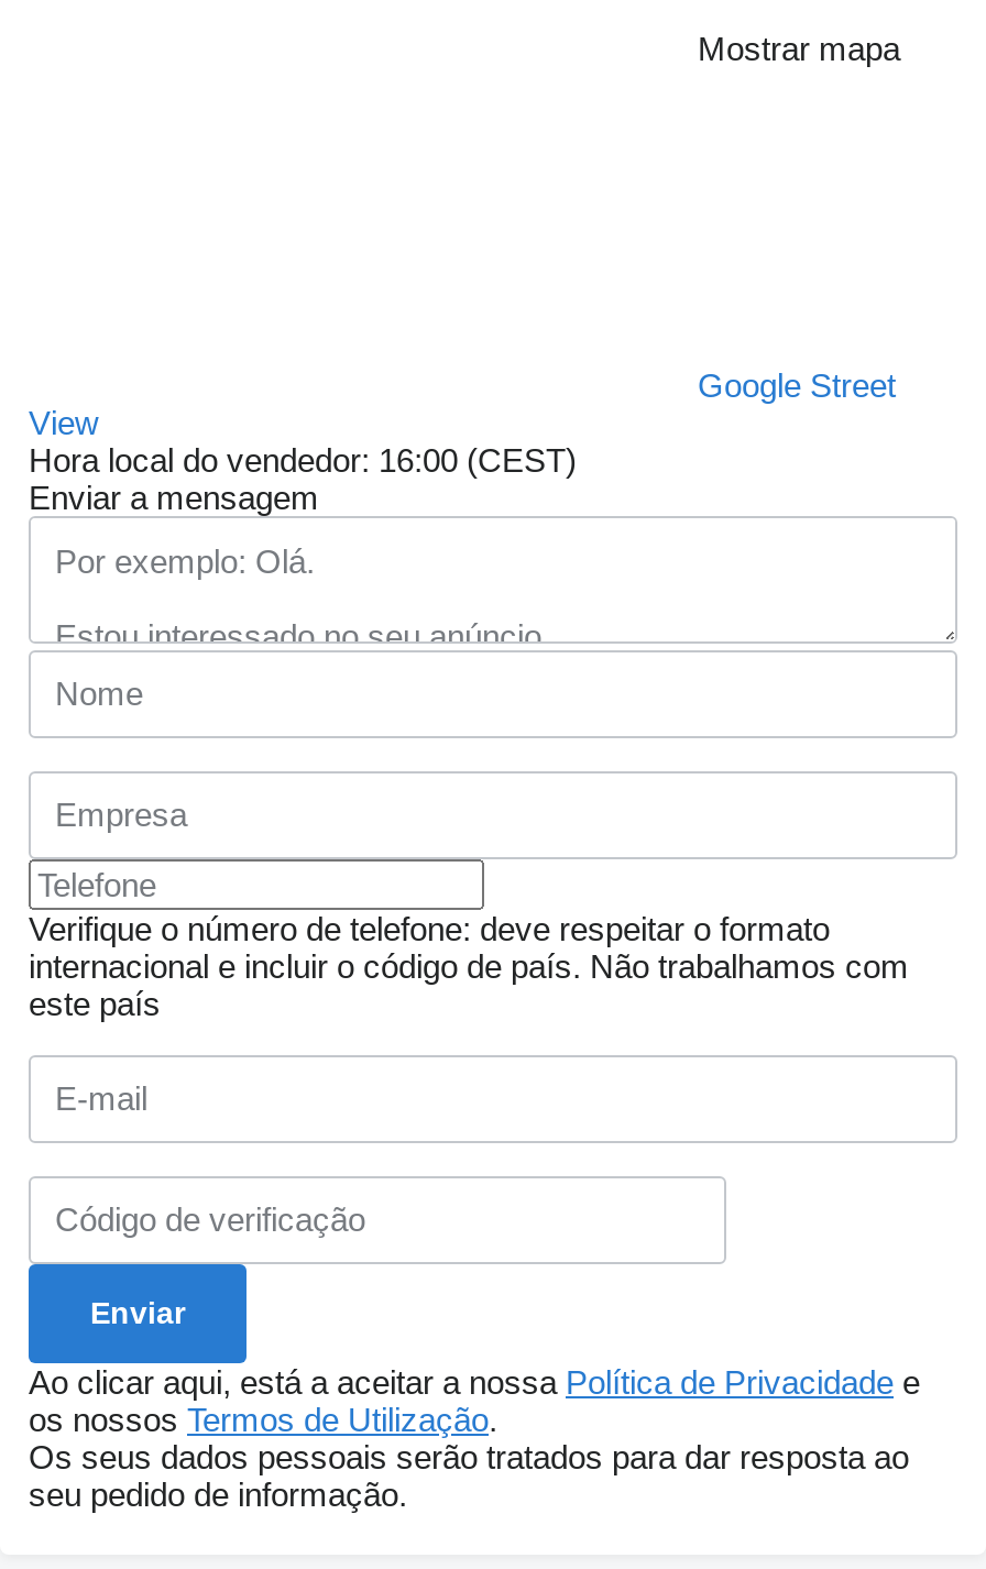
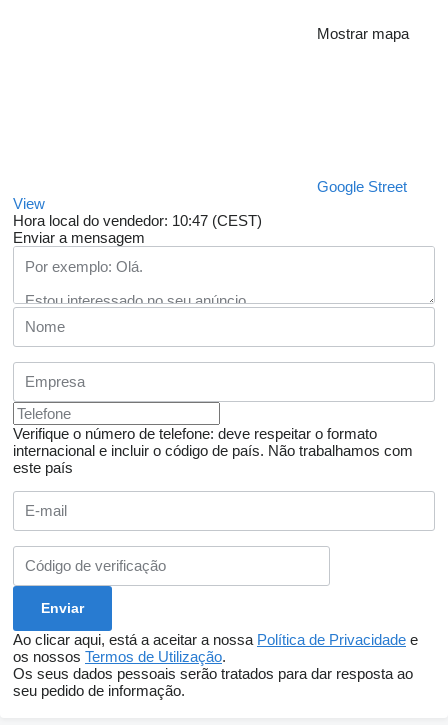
[29,440,577,478] Hora local do vendedor: 16:00 (CEST) -> [13,211,262,228] Hora local do vendedor: 10:47 (CEST)

